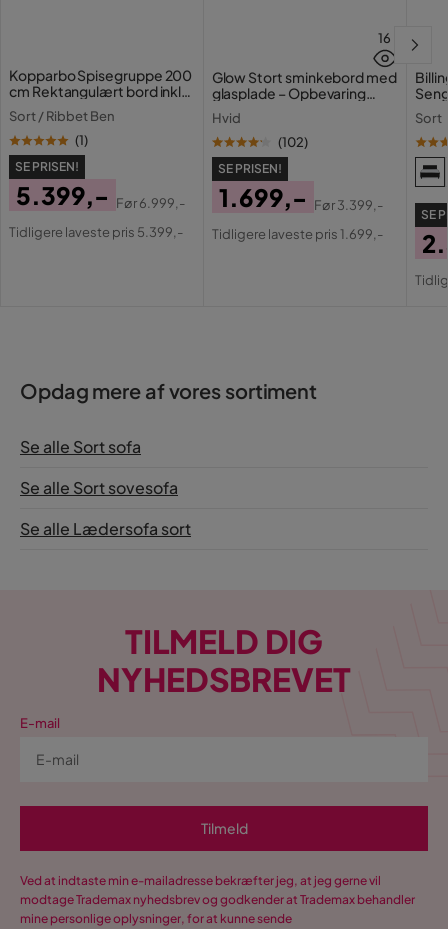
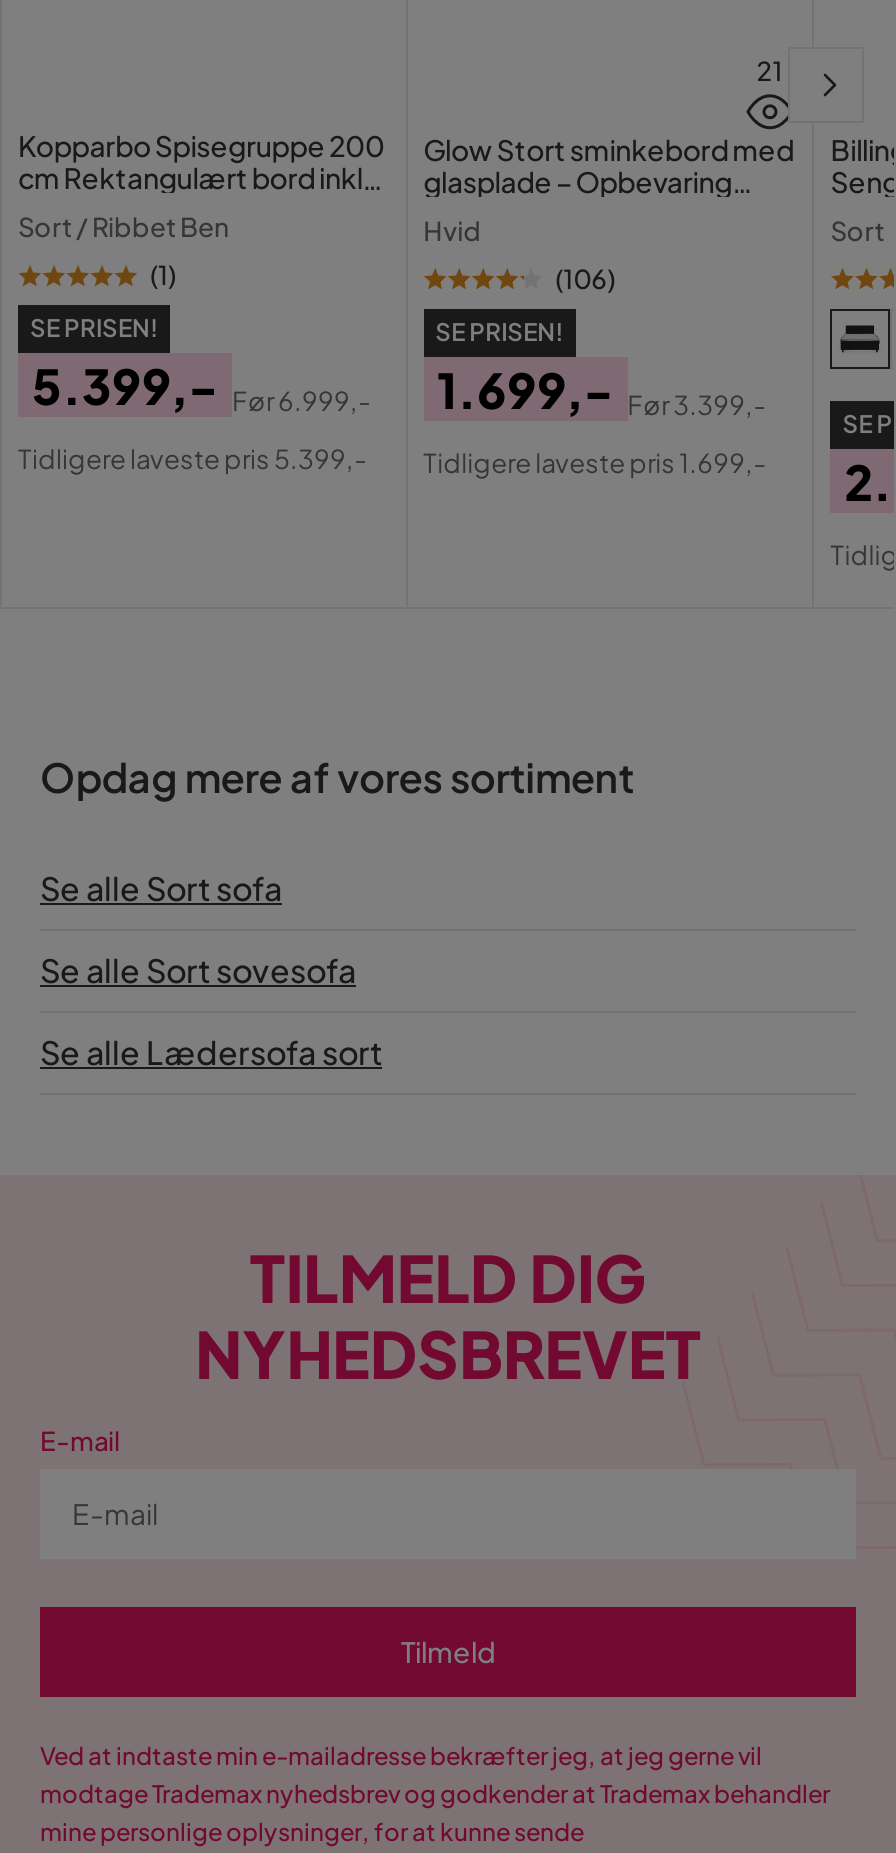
[378,30,391,46] 16 -> [756,55,782,87] 21
[278,134,308,150] (102) -> [555,263,615,295] (106)

